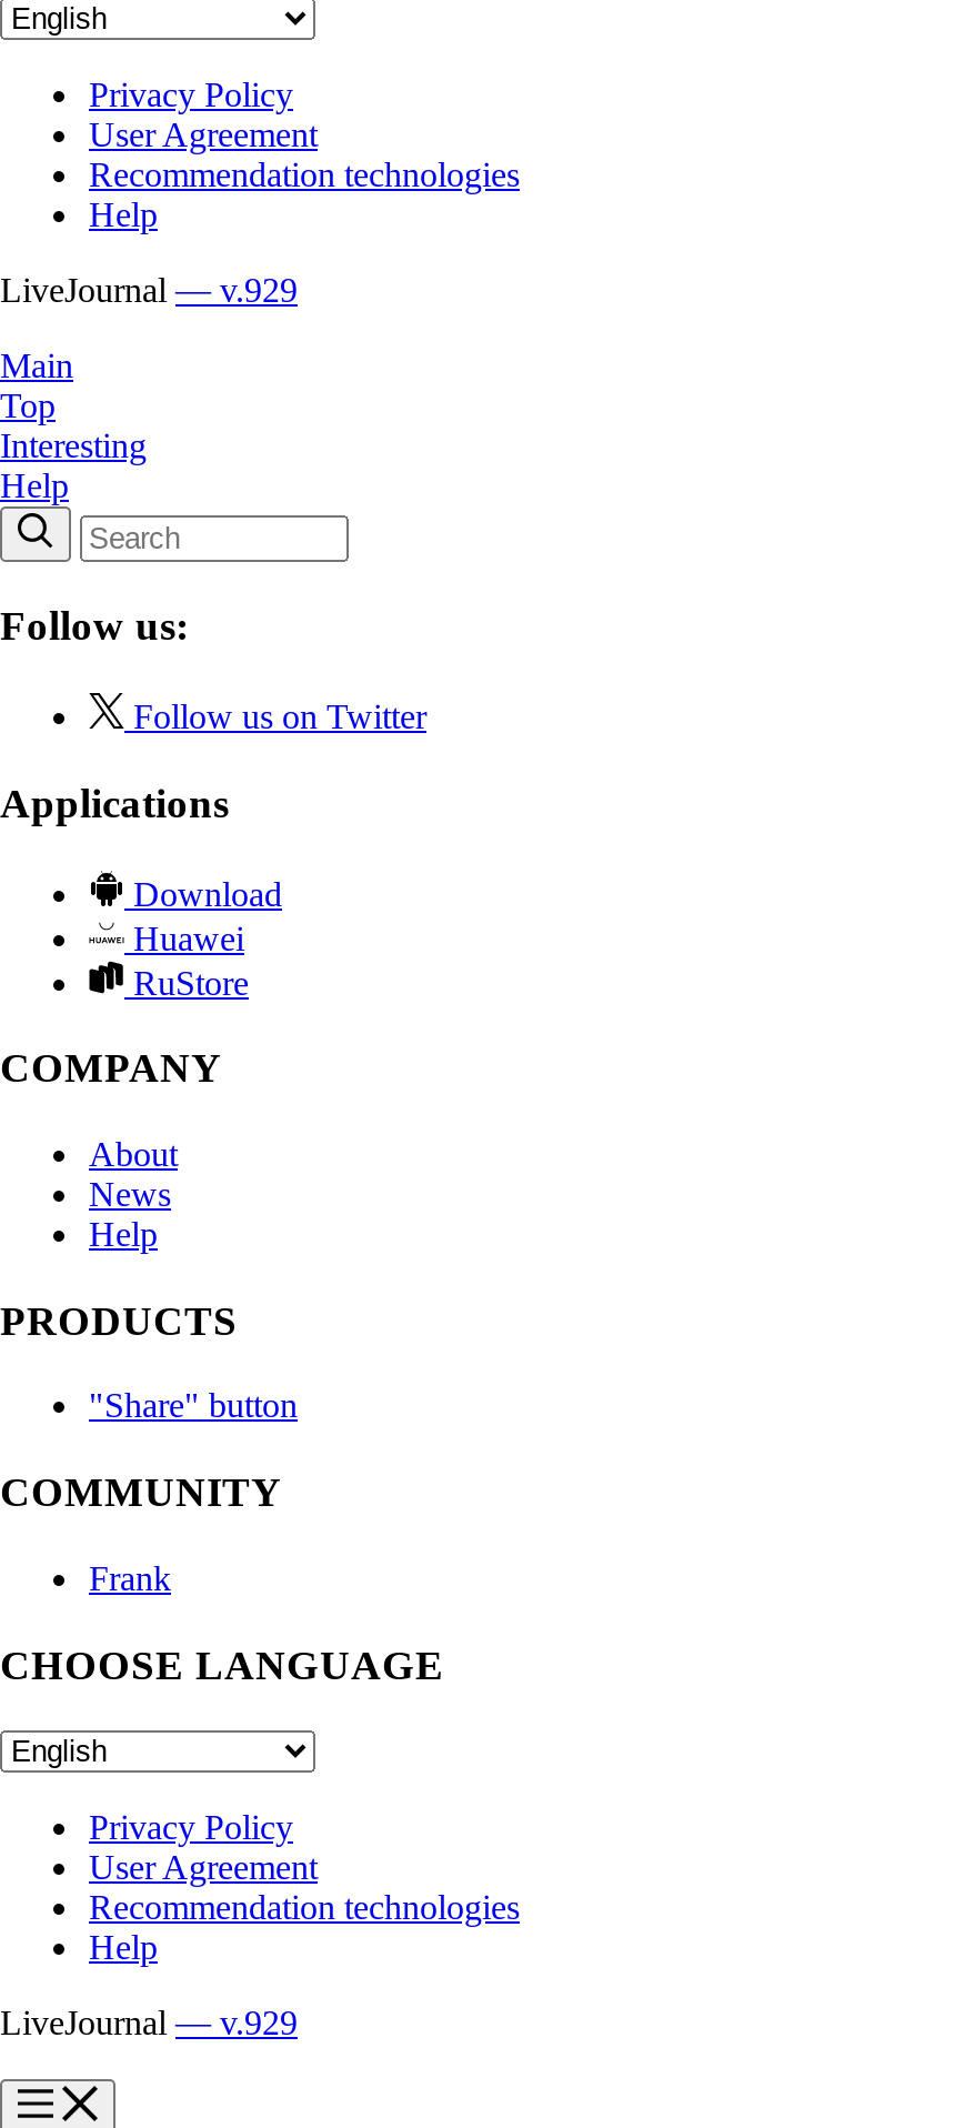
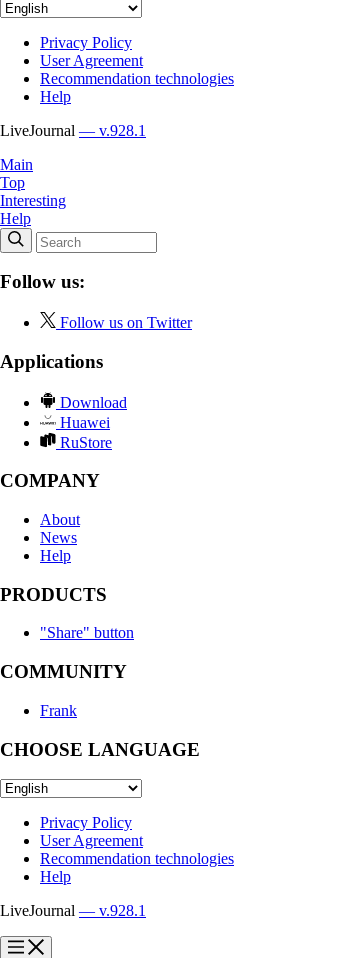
[0,270,298,308] LiveJournal — v.929 -> [0,122,146,139] LiveJournal — v.928.1
[0,2004,298,2042] LiveJournal — v.929 -> [0,902,146,919] LiveJournal — v.928.1

